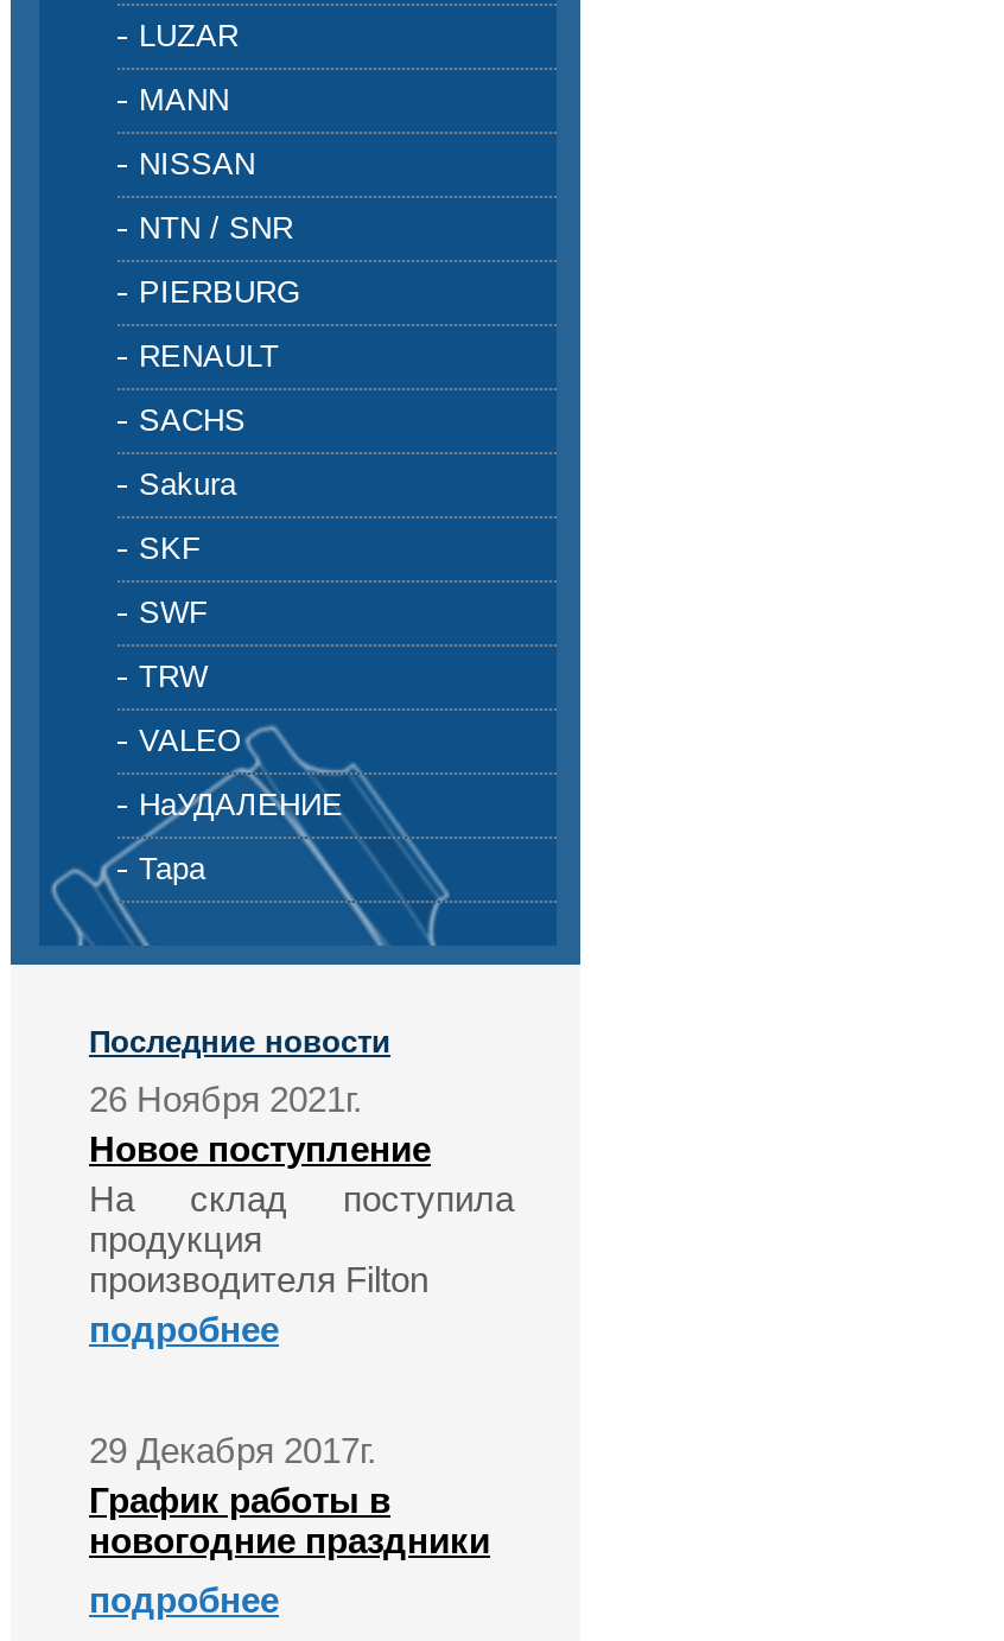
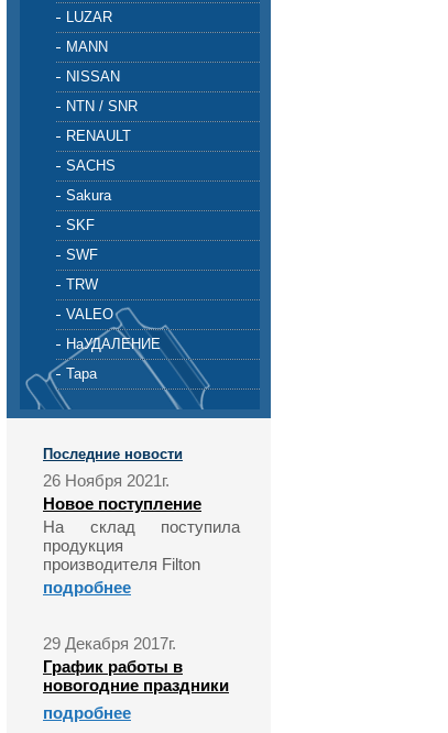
[139,274,300,310] PIERBURG -> none

